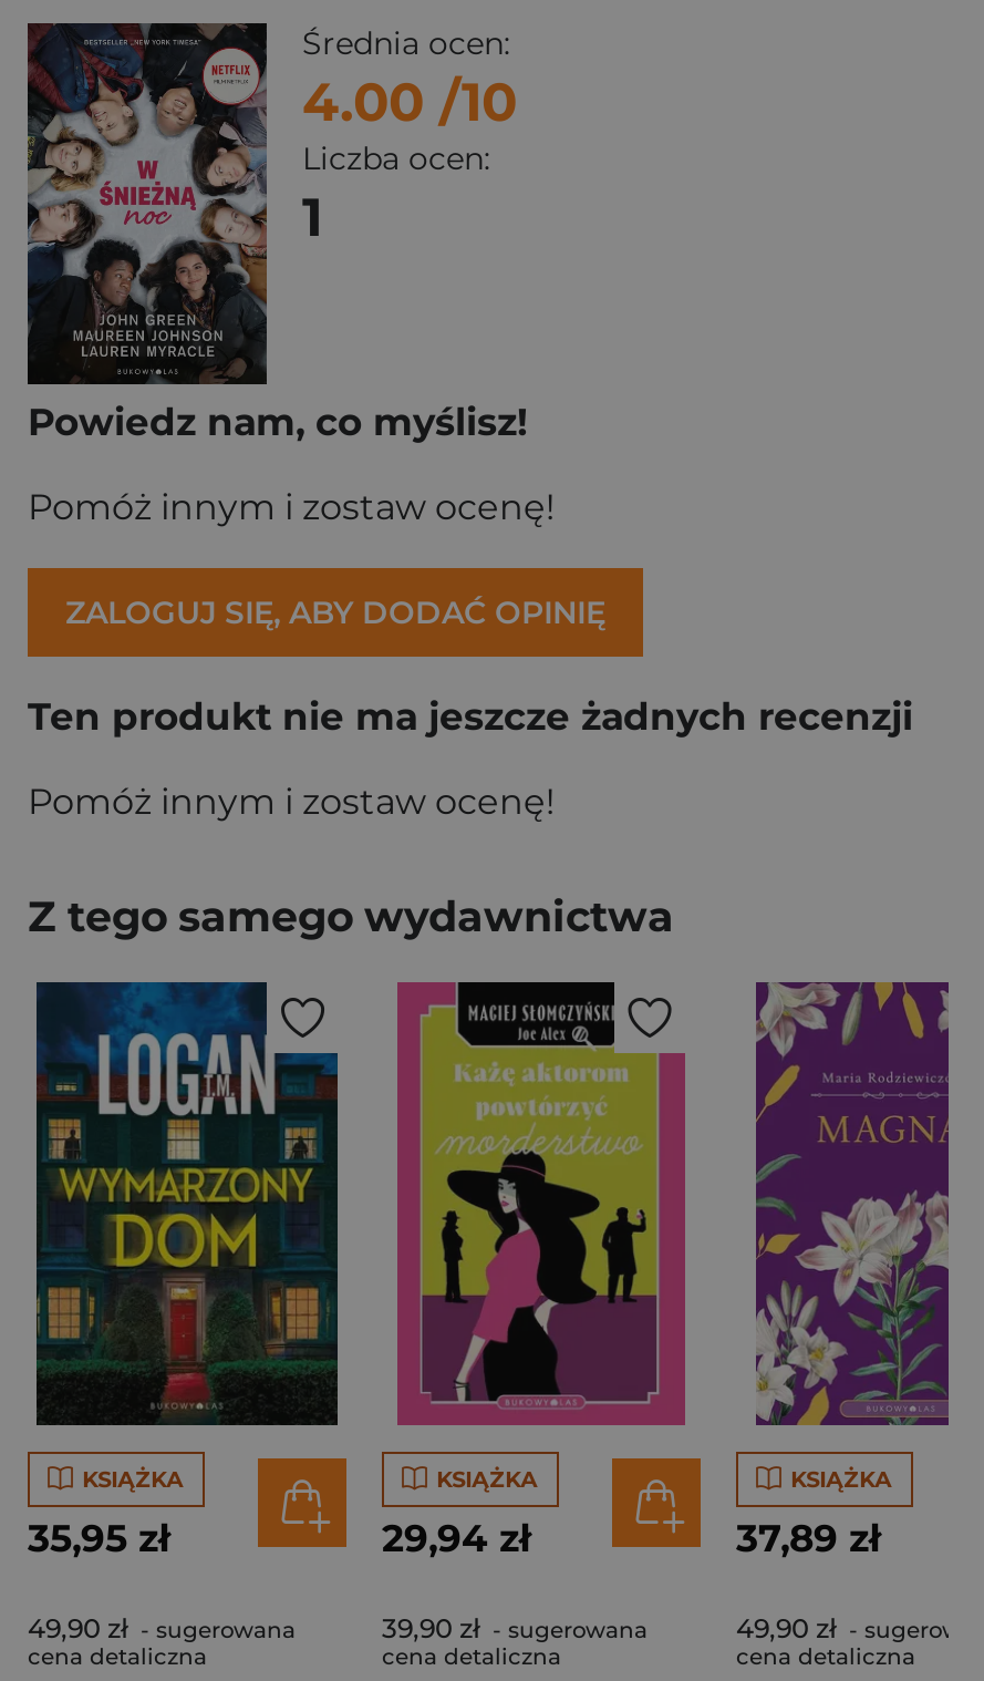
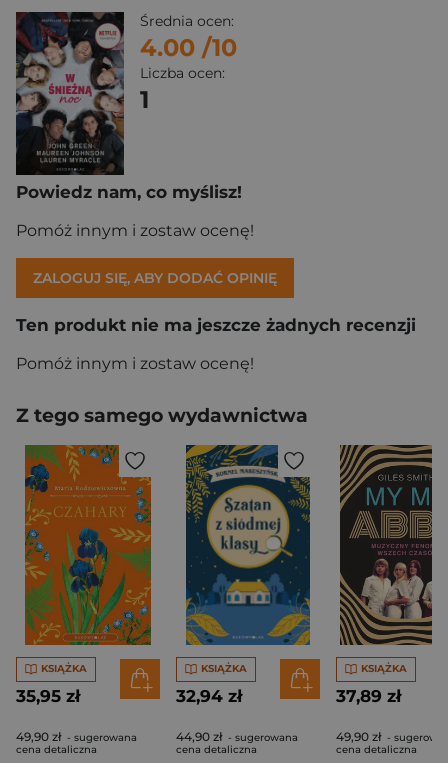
[34,980,340,1430] [image] -> [20,444,156,646] [image]
[395,980,687,1427] [image] -> [183,444,313,646] [image]
[745,980,951,1427] [image] -> [339,444,433,646] [image]
[382,1516,530,1561] 29,94 zł -> [176,686,242,706] 32,94 zł
[382,1611,648,1645] 39,90 zł - sugerowana -> [176,729,298,744] 44,90 zł - sugerowana

